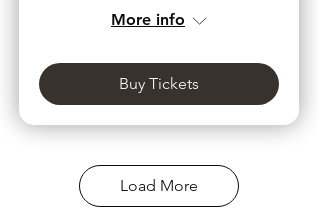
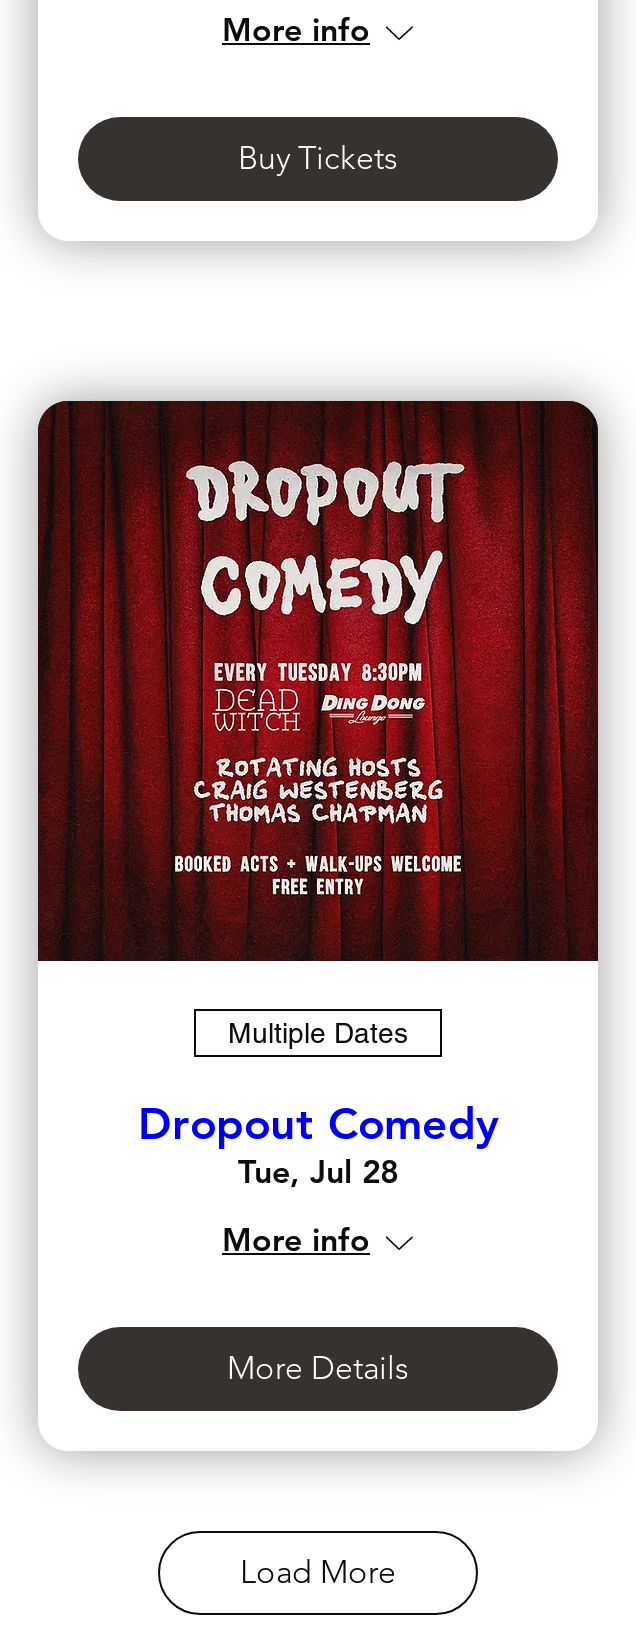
none -> [36,389,600,1387] [image] | Multiple Dates | Dropout Comedy | Tue, Jul 28 | More info | More Details

